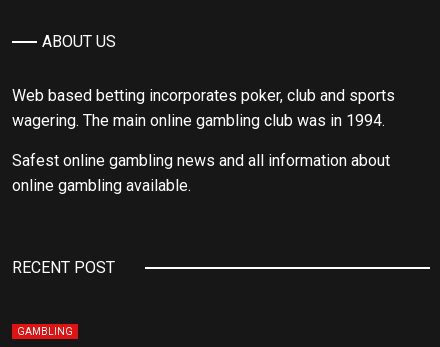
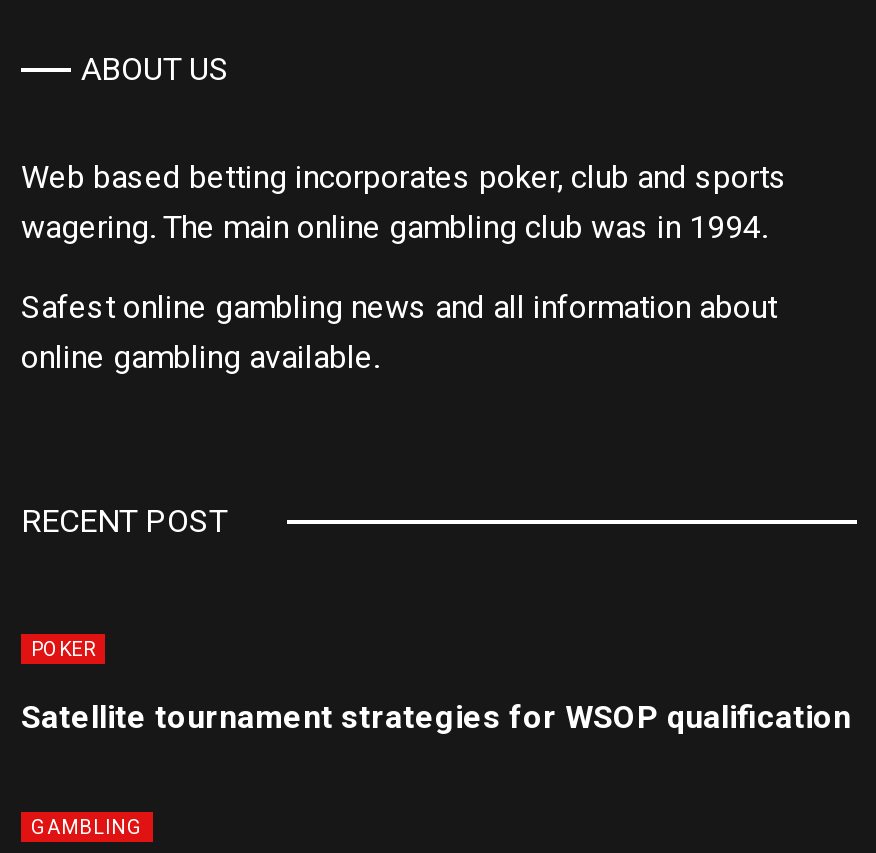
none -> [21,638,851,736] POKER | Satellite tournament strategies for WSOP qualification

